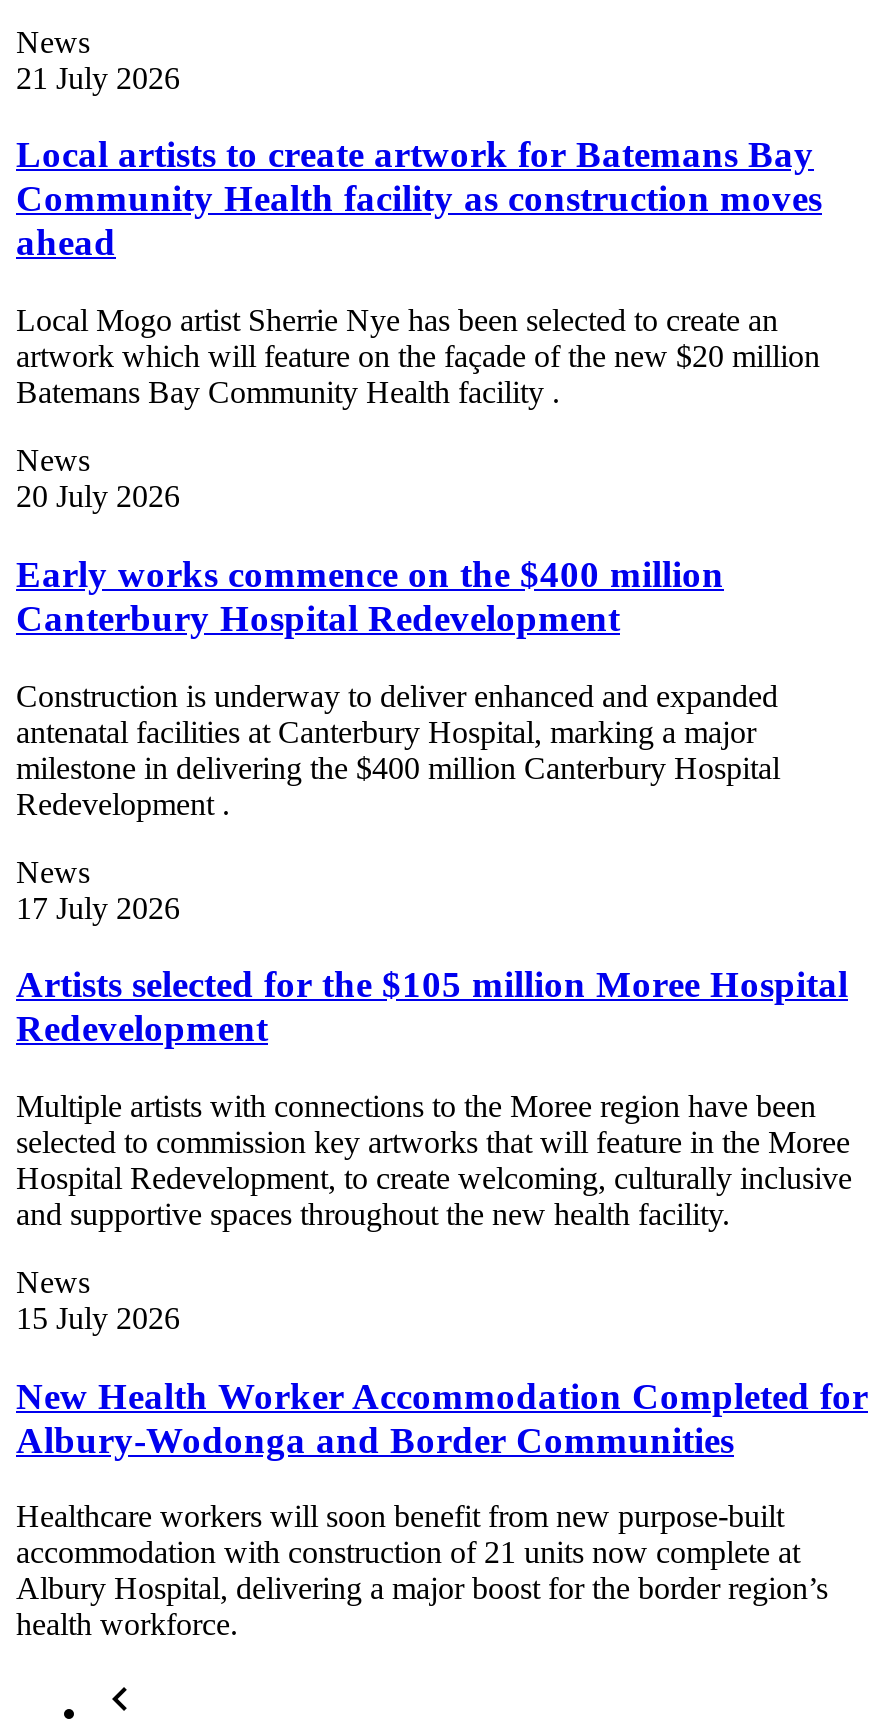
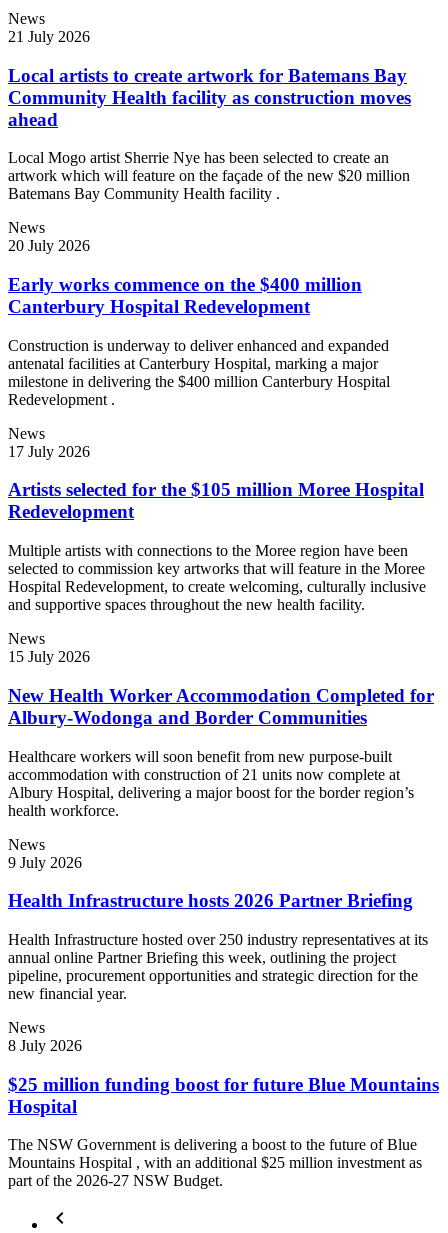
none -> [8,836,439,1189] News | 9 July 2026 | Health Infrastructure hosts 2026 Partner Briefing | Health Infrastructure hosted over 250 industry representatives at its | annual online Partner Briefing this week, outlining the project | pipeline, procurement opportunities and strategic direction for the | new financial year. | News | 8 July 2026 | $25 million funding boost for future Blue Mountains | Hospital | The NSW Government is delivering a boost to the future of Blue | Mountains Hospital , with an additional $25 million investment as | part of the 2026-27 NSW Budget.

